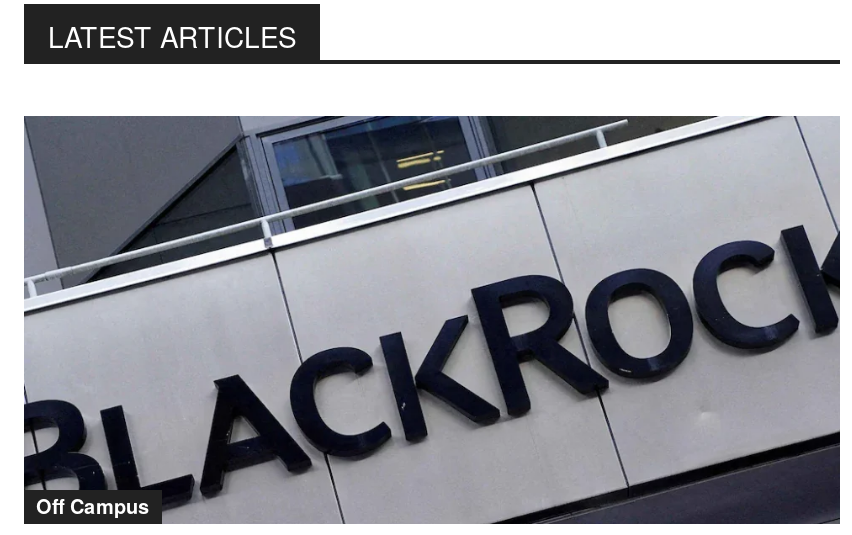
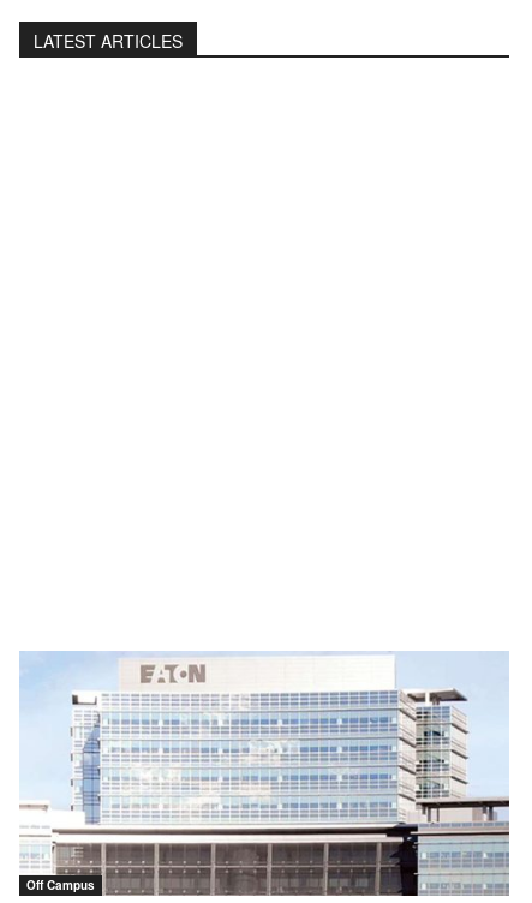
[22,114,842,526] [image] -> [19,651,510,897] [image]

